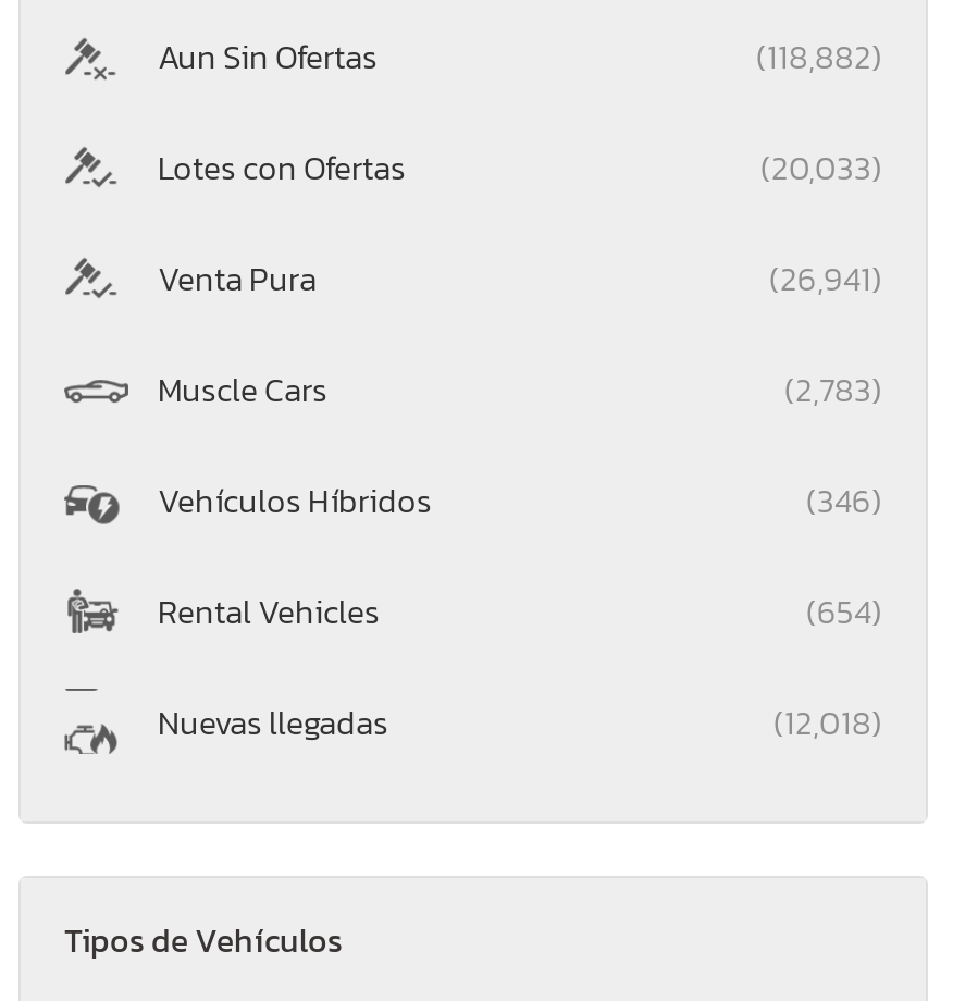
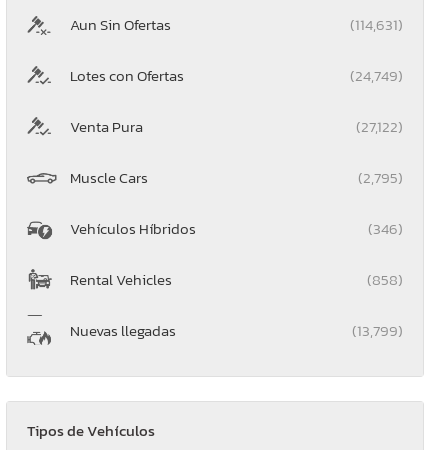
[756,30,882,81] (118,882) -> [350,12,403,35] (114,631)
[760,141,882,191] (20,033) -> [350,63,403,86] (24,749)
[769,252,882,302] (26,941) -> [356,114,403,137] (27,122)
[784,363,882,413] (2,783) -> [358,165,403,188] (2,795)
[806,585,882,635] (654) -> [367,267,403,290] (858)
[773,696,882,746] (12,018) -> [352,318,403,341] (13,799)

